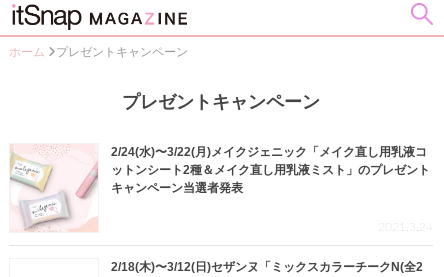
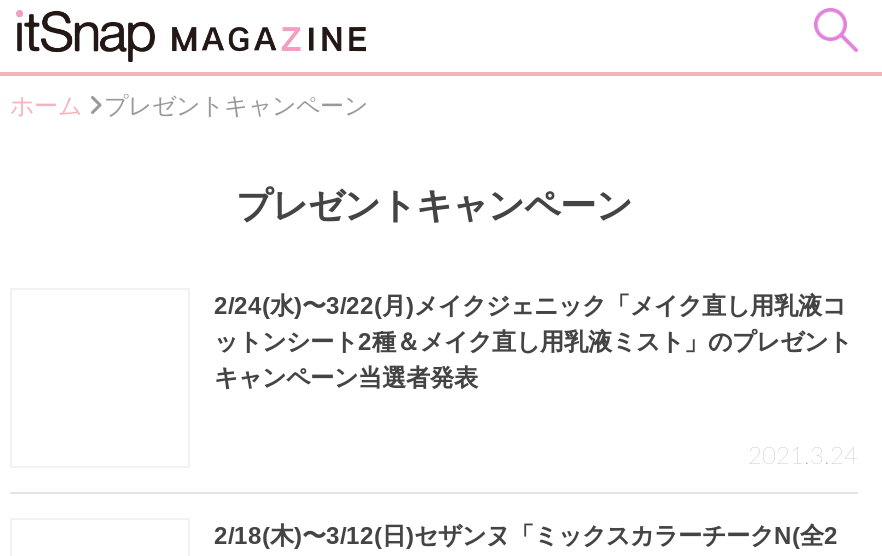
[9,144,99,232] [image] -> none

